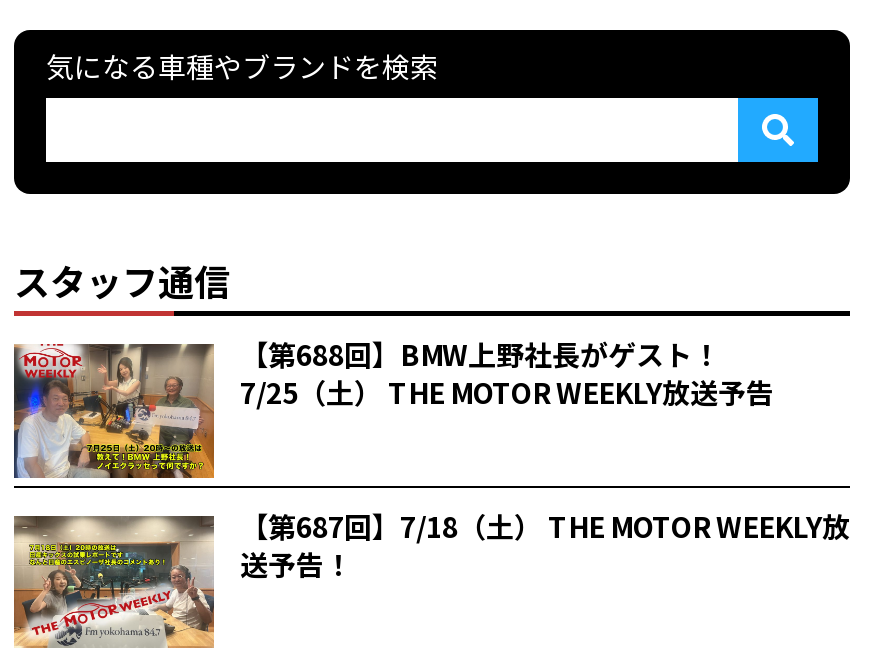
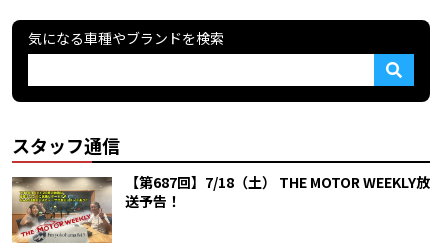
[12,334,774,490] [image] | 【第688回】BMW上野社長がゲスト！ | 7/25（土） THE MOTOR WEEKLY放送予告 -> none

